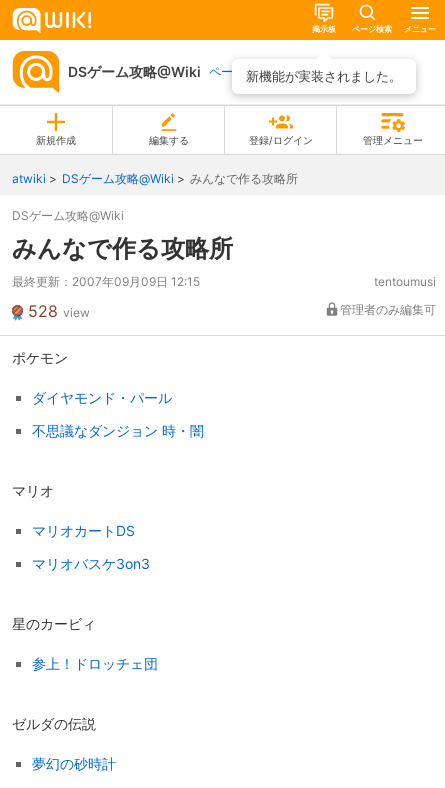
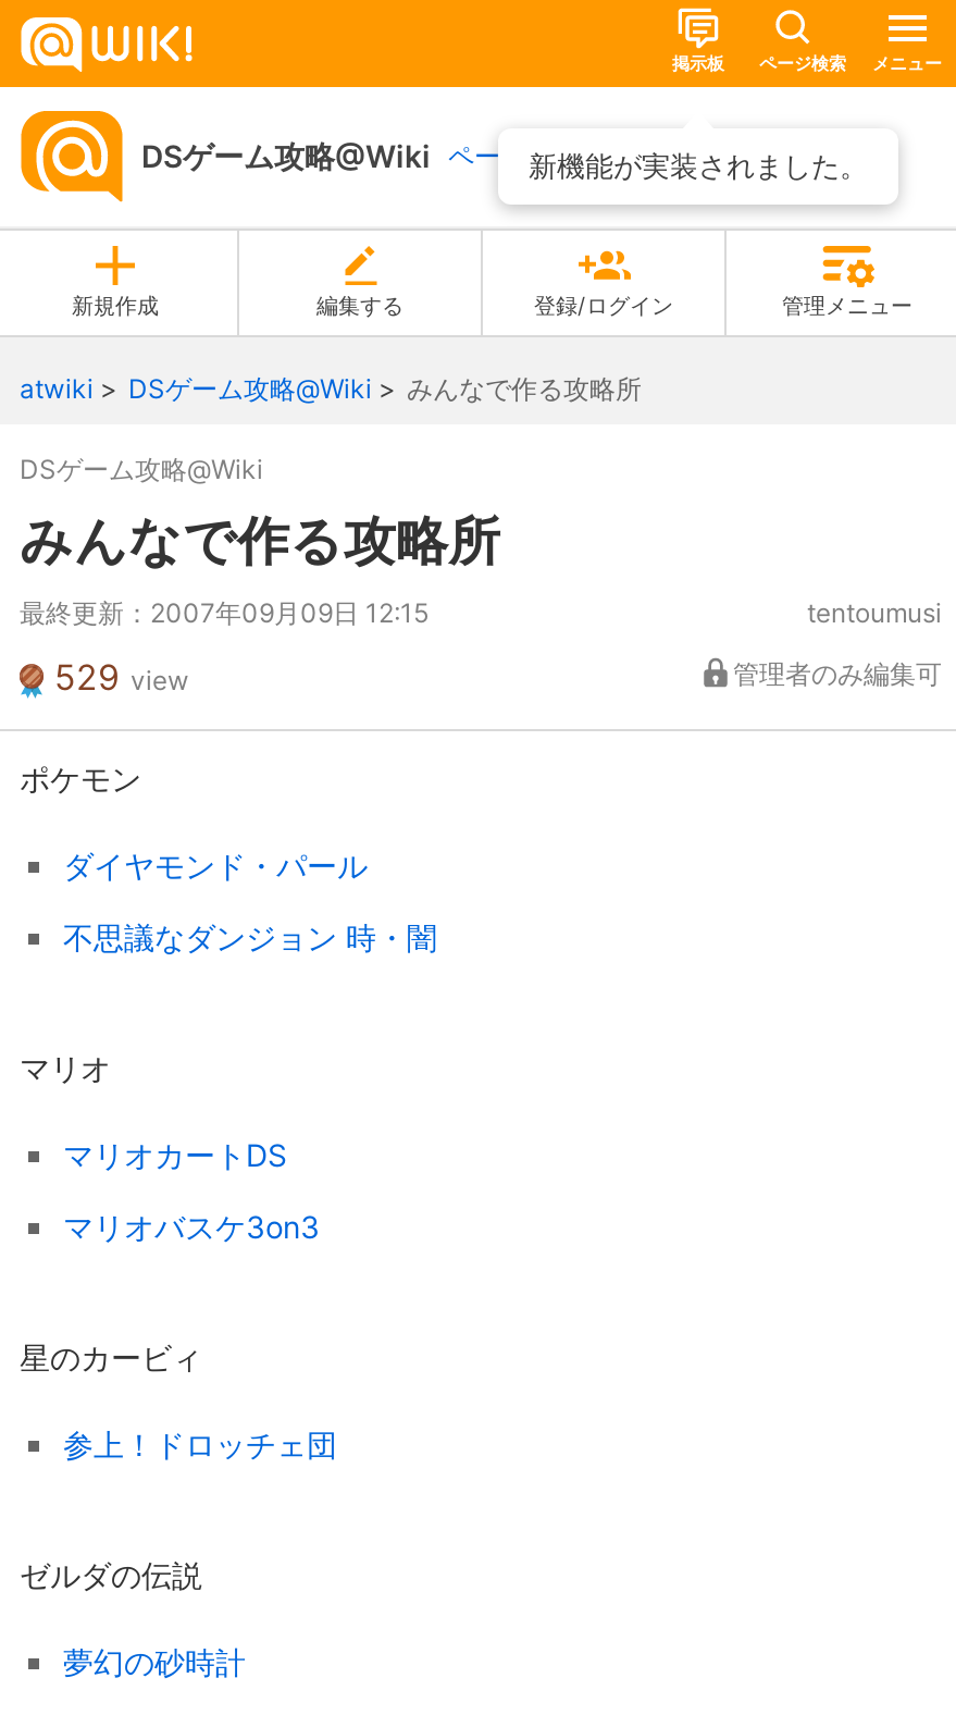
[28,301,90,321] 528 view -> [54,655,189,699] 529 view

